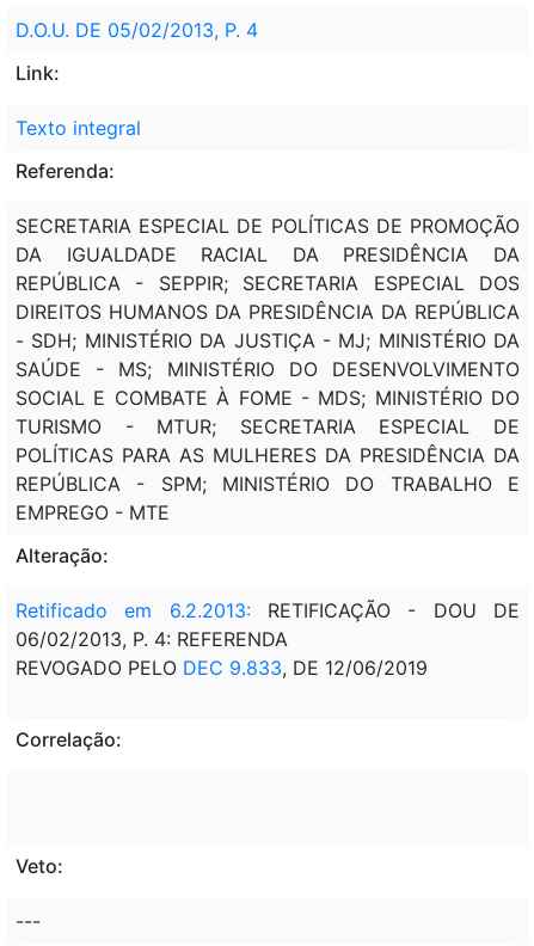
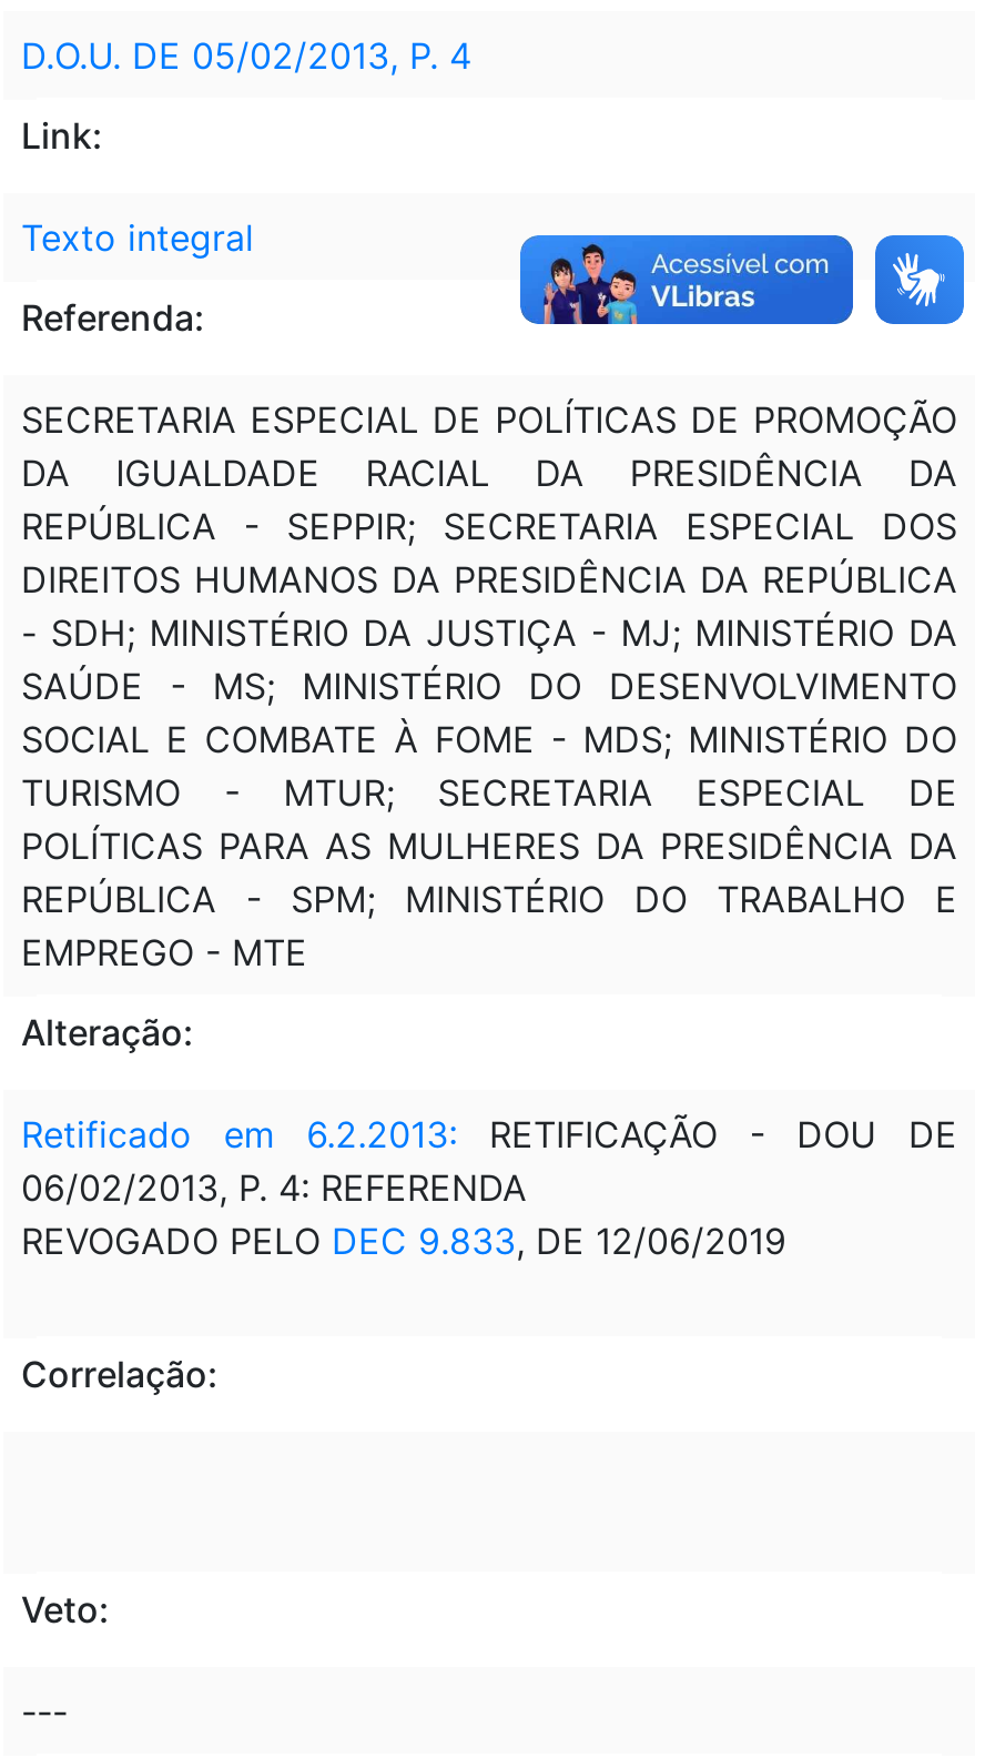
none -> [518,233,855,326] [image]
none -> [873,233,966,326] [image]

